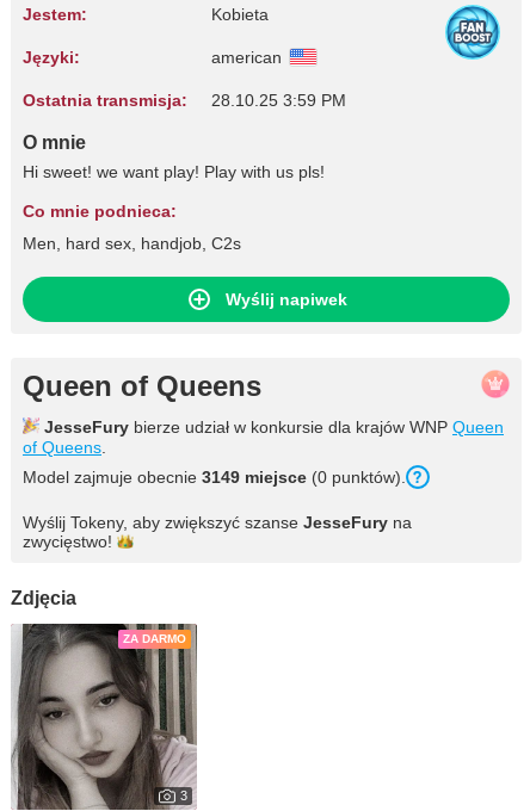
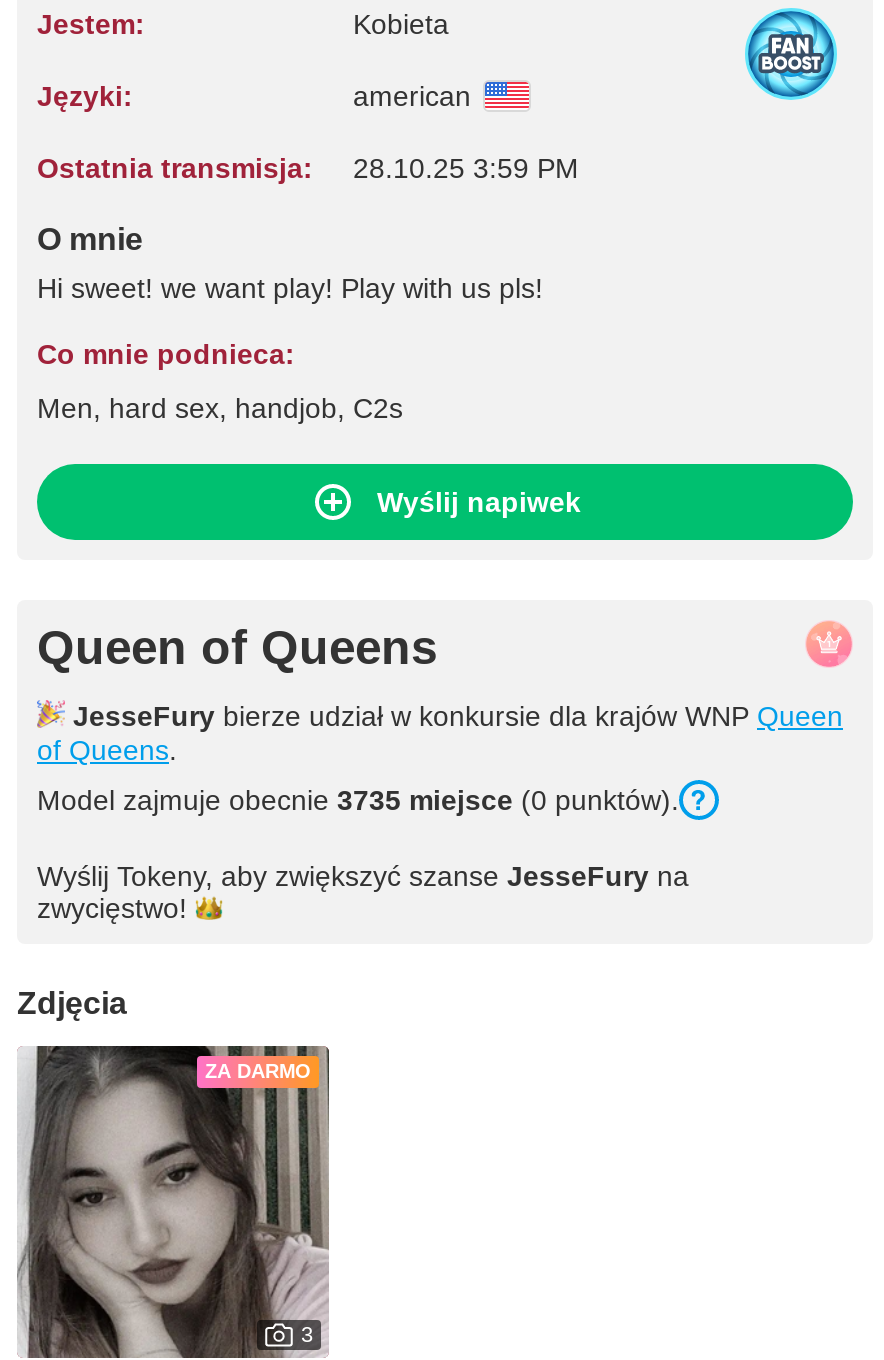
[23,468,406,487] Model zajmuje obecnie 3149 miejsce (0 punktów). -> [37,784,679,816] Model zajmuje obecnie 3735 miejsce (0 punktów).

